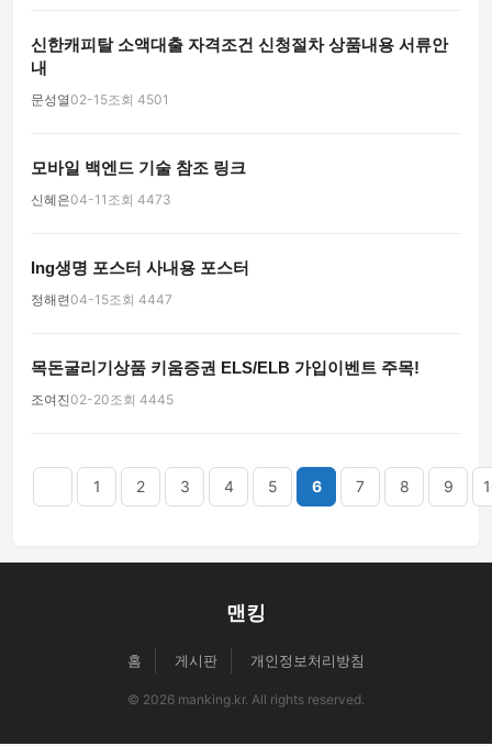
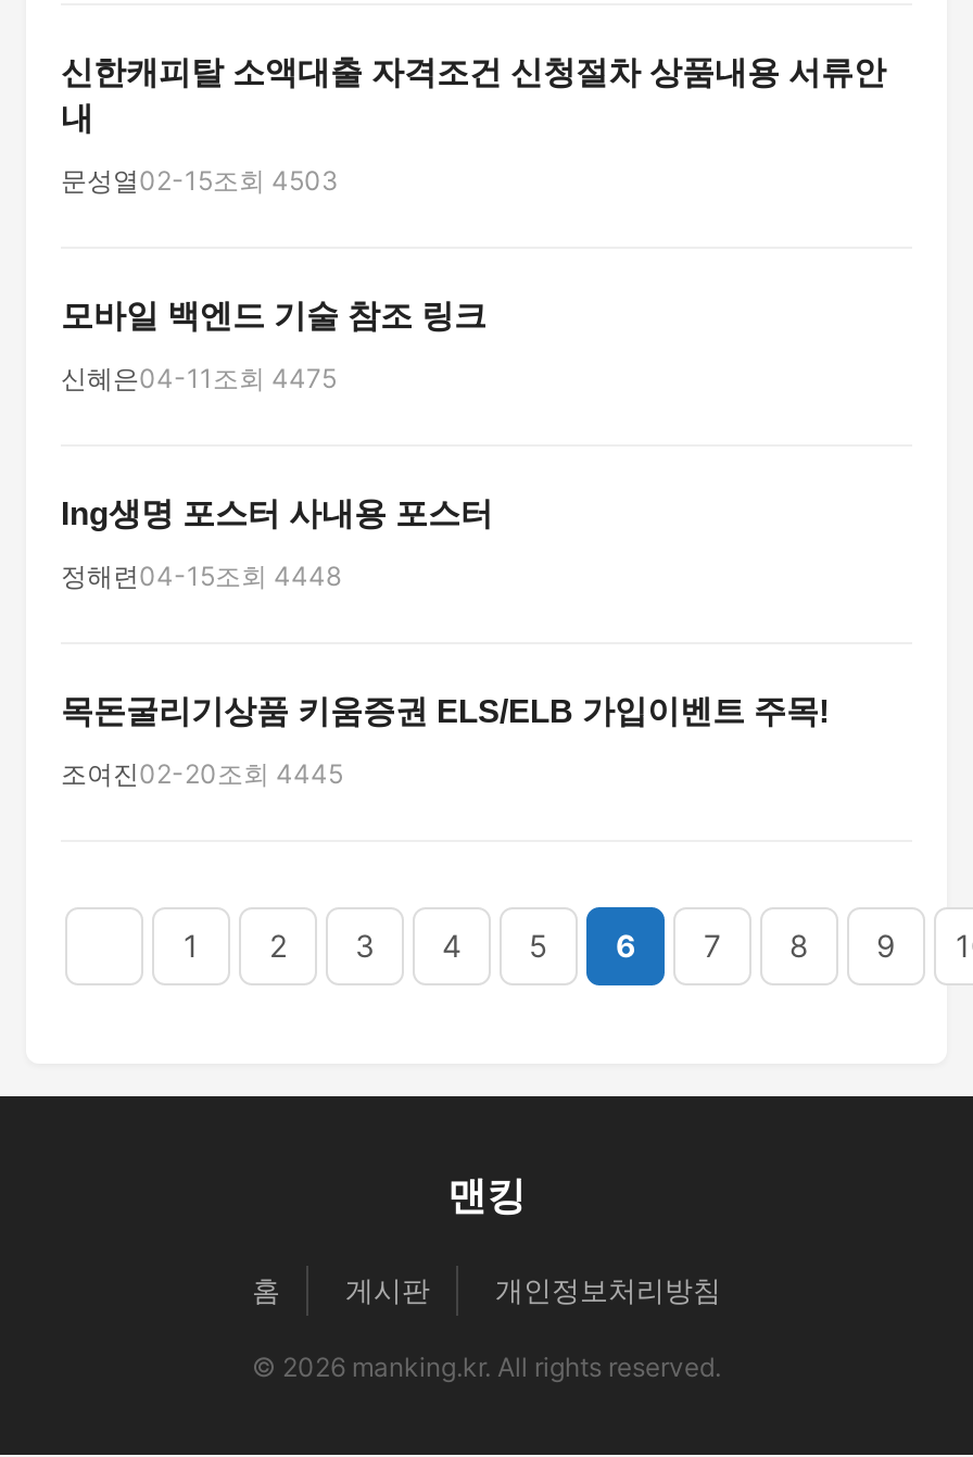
[31,91,169,108] 문성열 02-15조회 4501 -> [61,164,339,197] 문성열 02-15조회 4503
[31,191,171,208] 신혜은04-11 조회 4473 -> [61,362,337,394] 신혜은04-11 조회 4475
[31,291,172,308] 정해련 04-15조회 4447 -> [61,560,341,592] 정해련 04-15조회 4448

